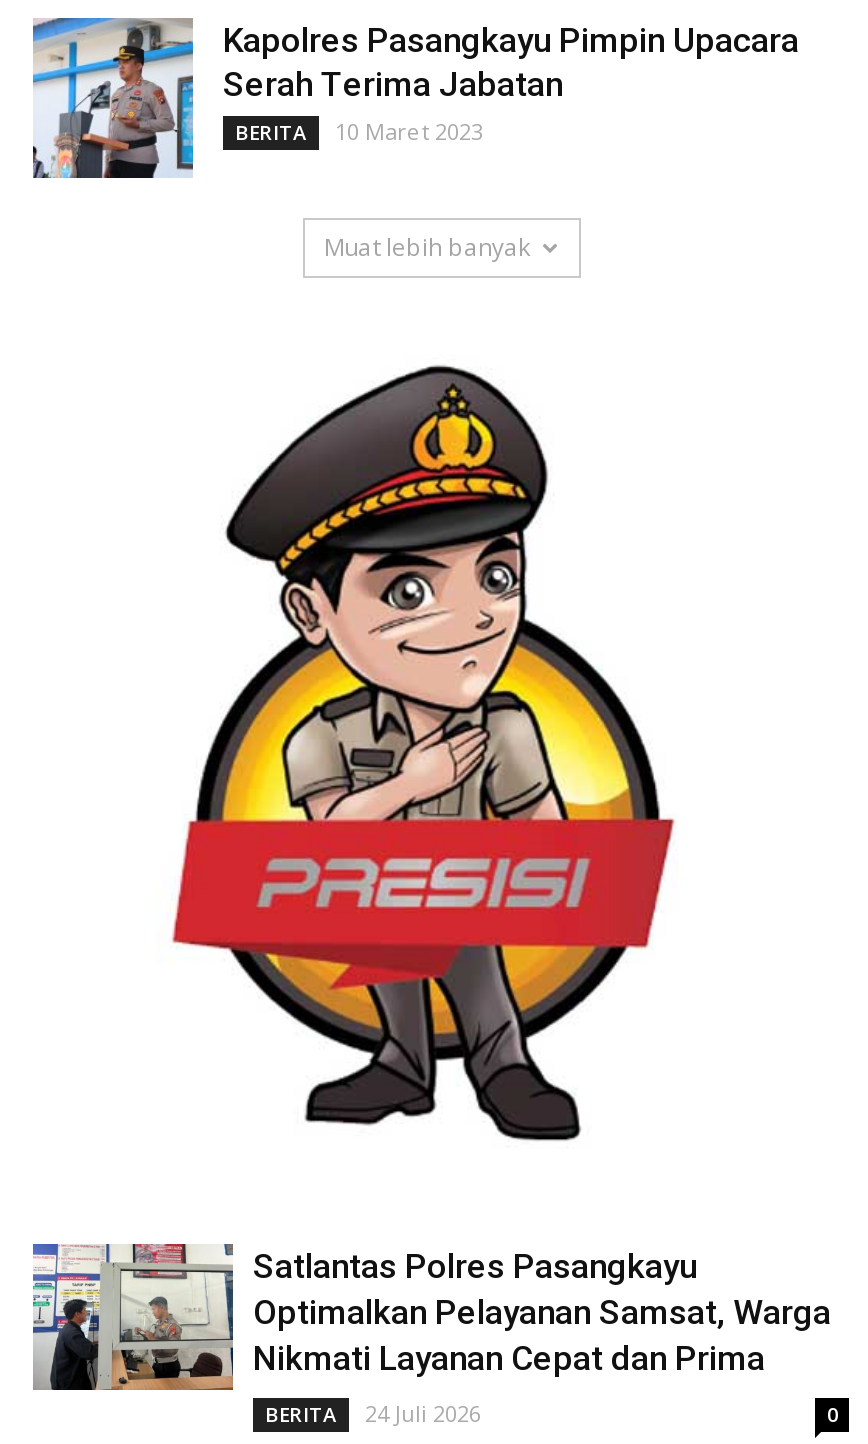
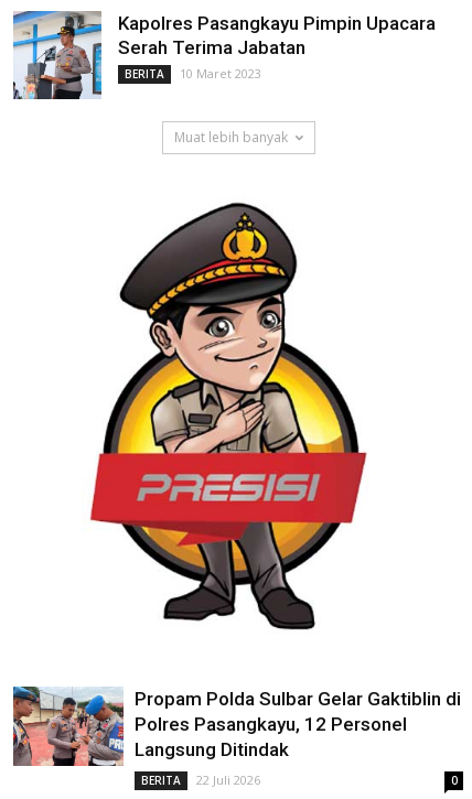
[31,1241,831,1393] [image] | Satlantas Polres Pasangkayu | Optimalkan Pelayanan Samsat, Warga | Nikmati Layanan Cepat dan Prima -> [12,685,461,767] [image] | Propam Polda Sulbar Gelar Gaktiblin di | Polres Pasangkayu, 12 Personel | Langsung Ditindak
[265,1399,481,1429] BERITA 24 Juli 2026 -> [141,771,260,788] BERITA 22 Juli 2026

